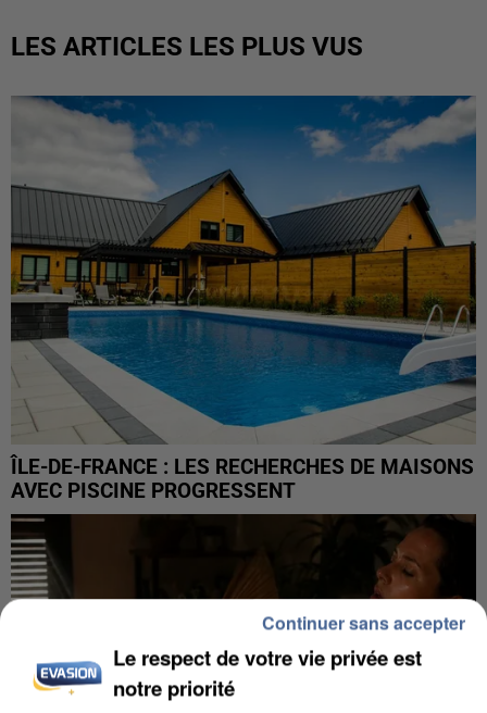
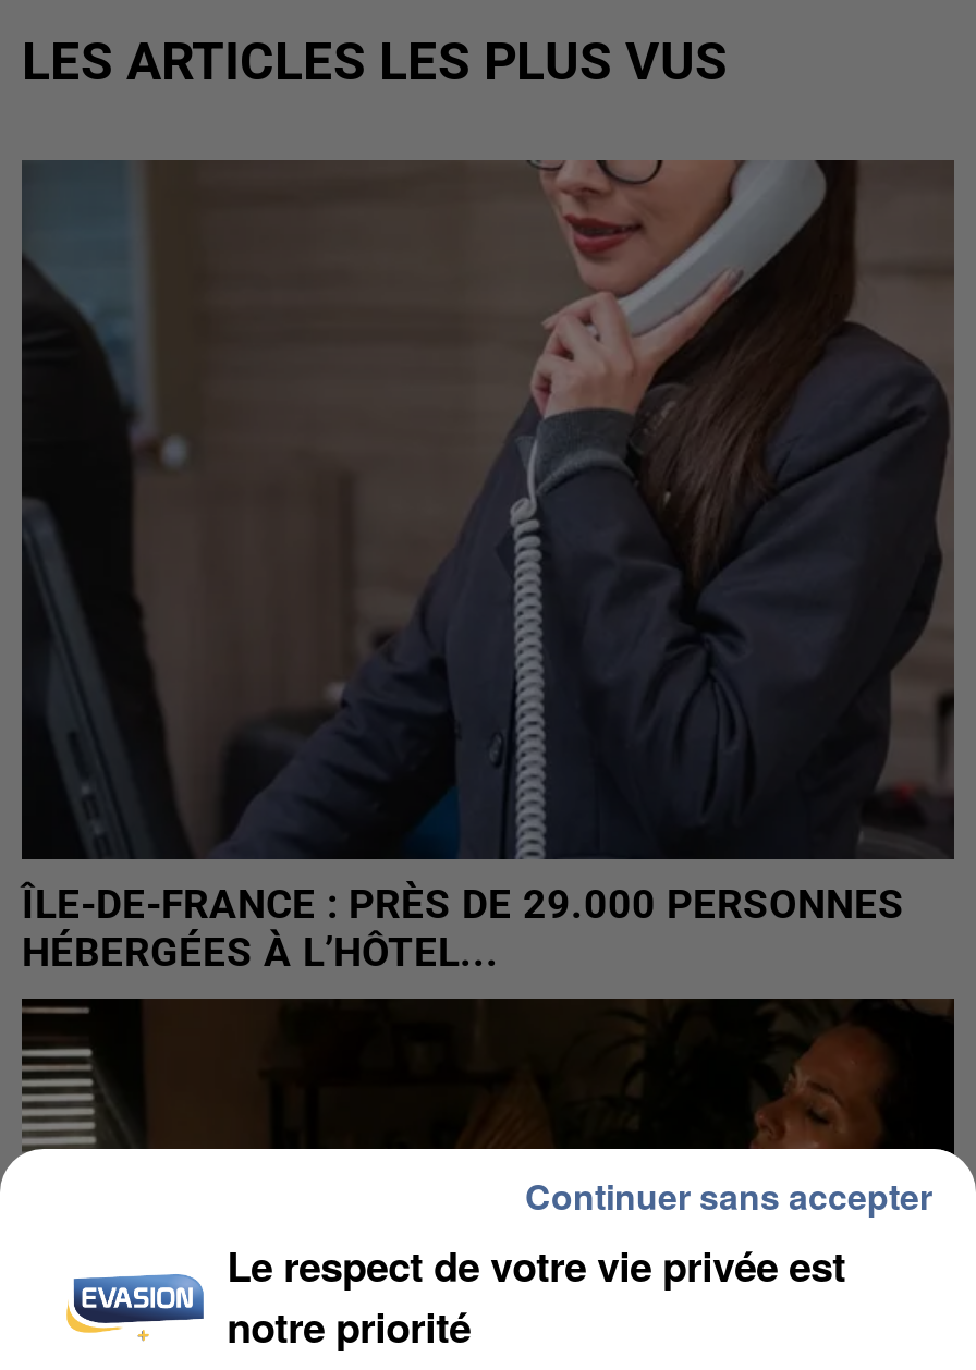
[11,95,476,503] [image] | ÎLE-DE-FRANCE : LES RECHERCHES DE MAISONS | AVEC PISCINE PROGRESSENT -> [22,160,954,976] [image] | ÎLE-DE-FRANCE : PRÈS DE 29.000 PERSONNES | HÉBERGÉES À L’HÔTEL...

